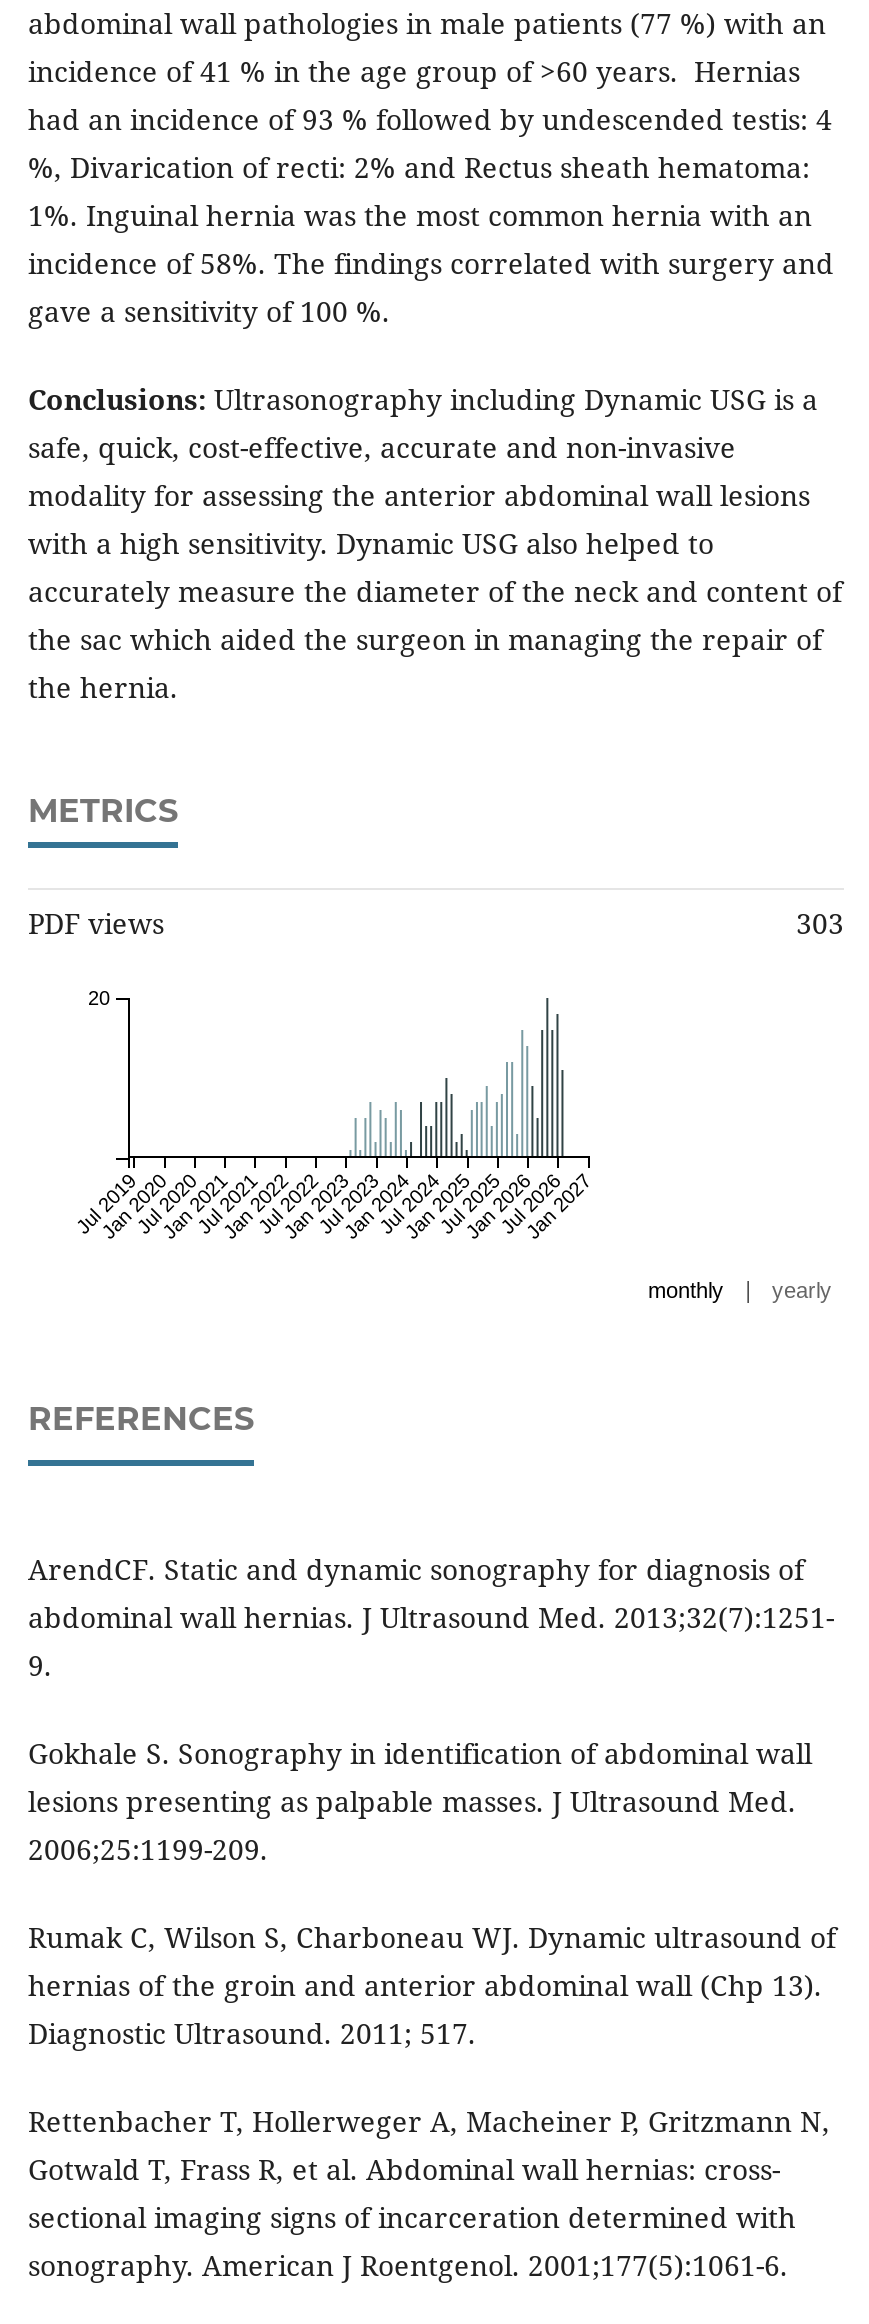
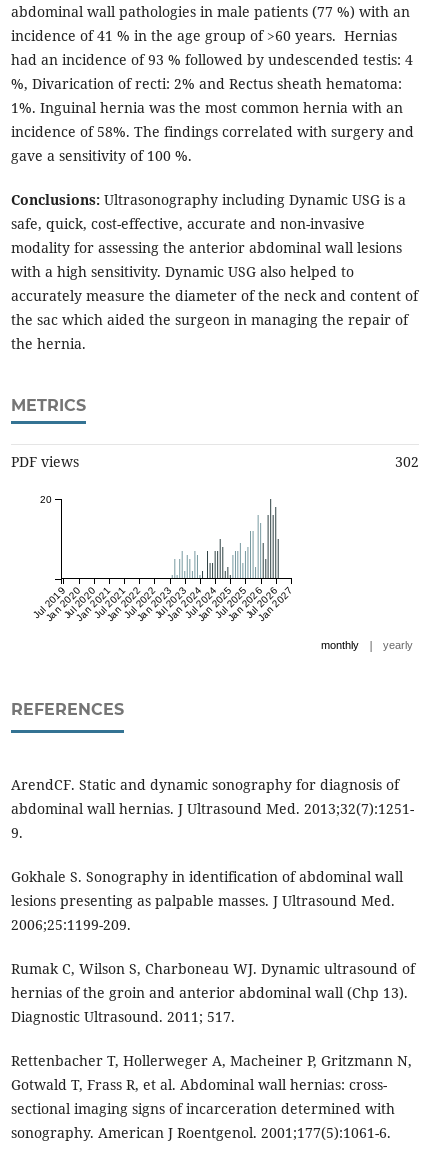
[796,904,844,942] 303 -> [395,452,419,471] 302

